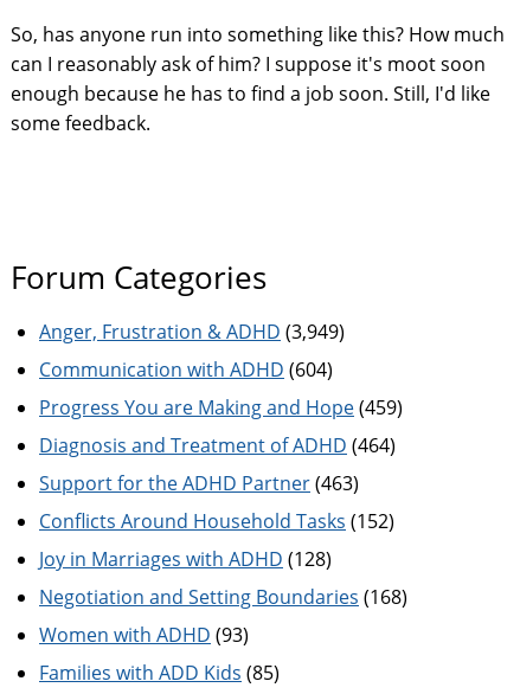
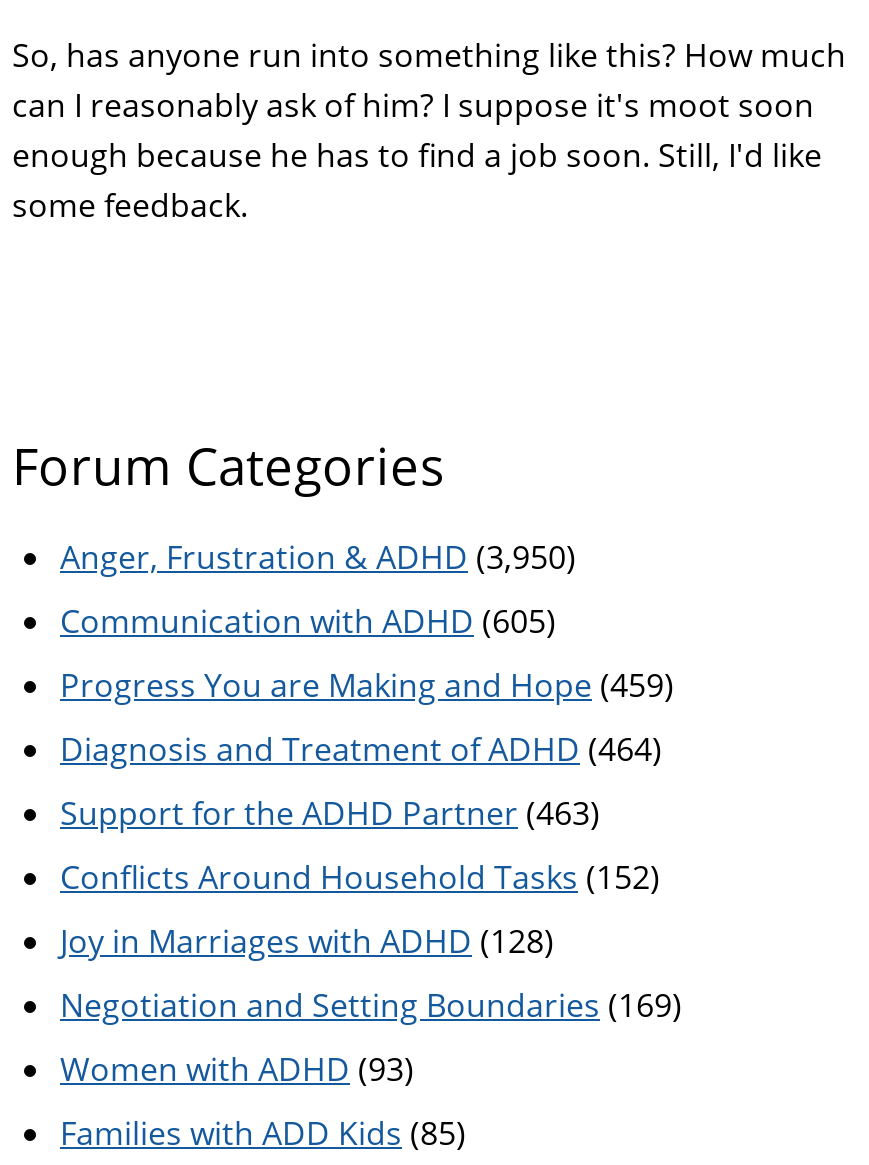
[39,319,345,345] Anger, Frustration & ADHD (3,949) -> [60,535,576,579] Anger, Frustration & ADHD (3,950)
[39,356,333,383] Communication with ADHD (604) -> [60,599,556,643] Communication with ADHD (605)
[39,584,407,610] Negotiation and Setting Boundaries (168) -> [60,983,682,1027] Negotiation and Setting Boundaries (169)

